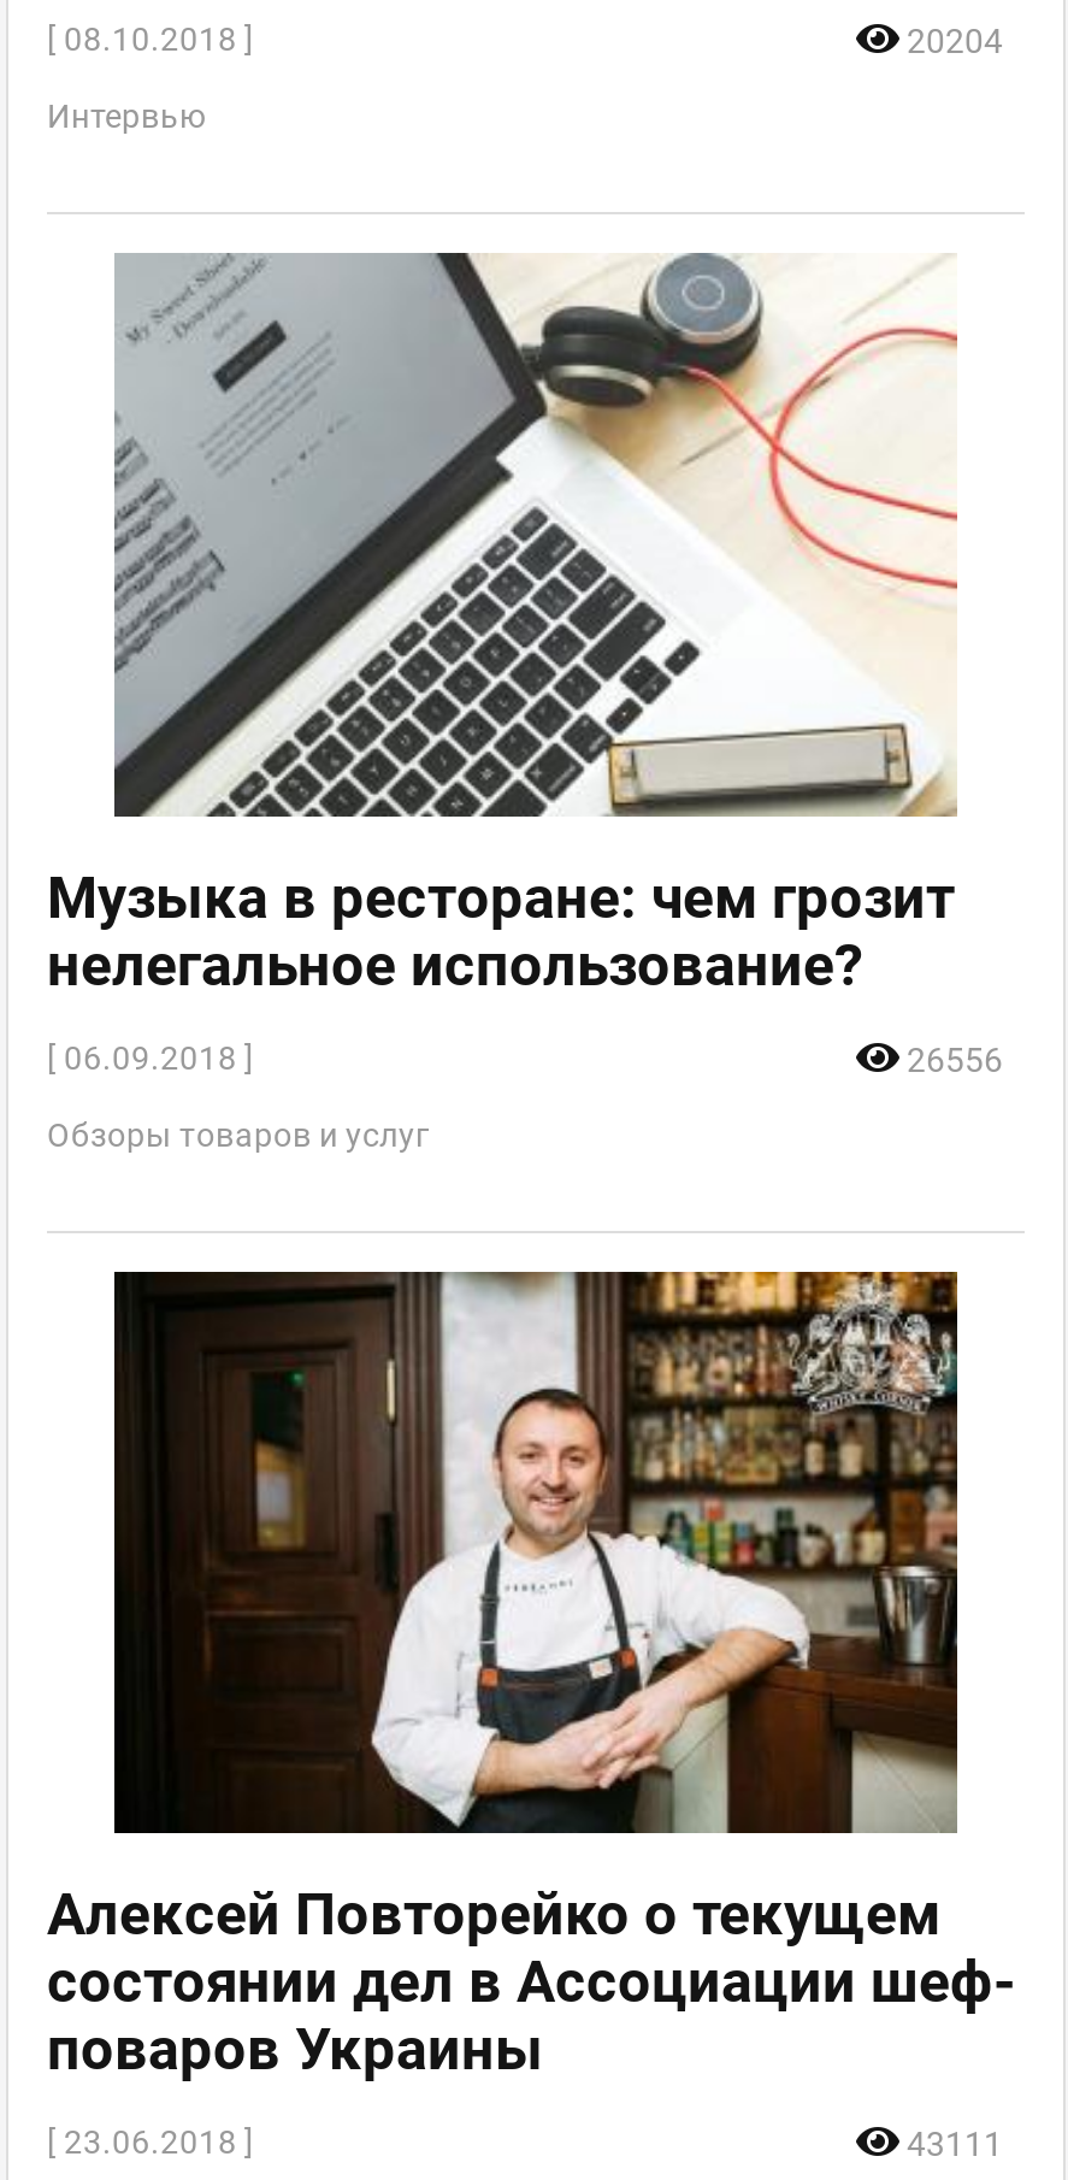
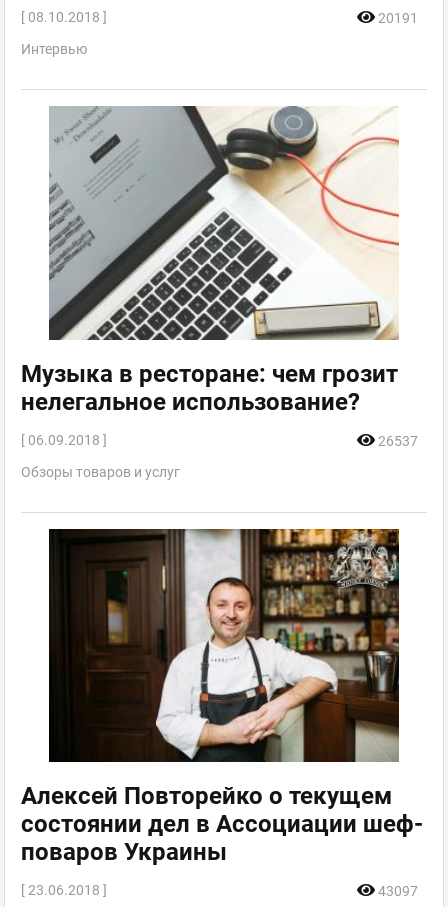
[899,22,1003,61] 20204 -> [375,10,418,26] 20191
[899,1040,1003,1078] 26556 -> [375,433,418,449] 26537
[899,2125,1003,2164] 43111 -> [375,883,418,899] 43097

